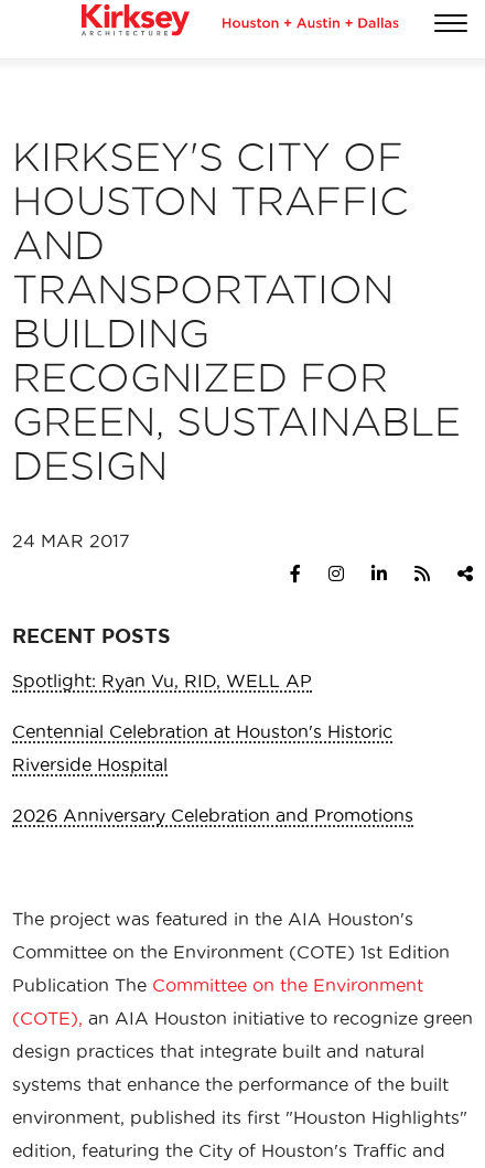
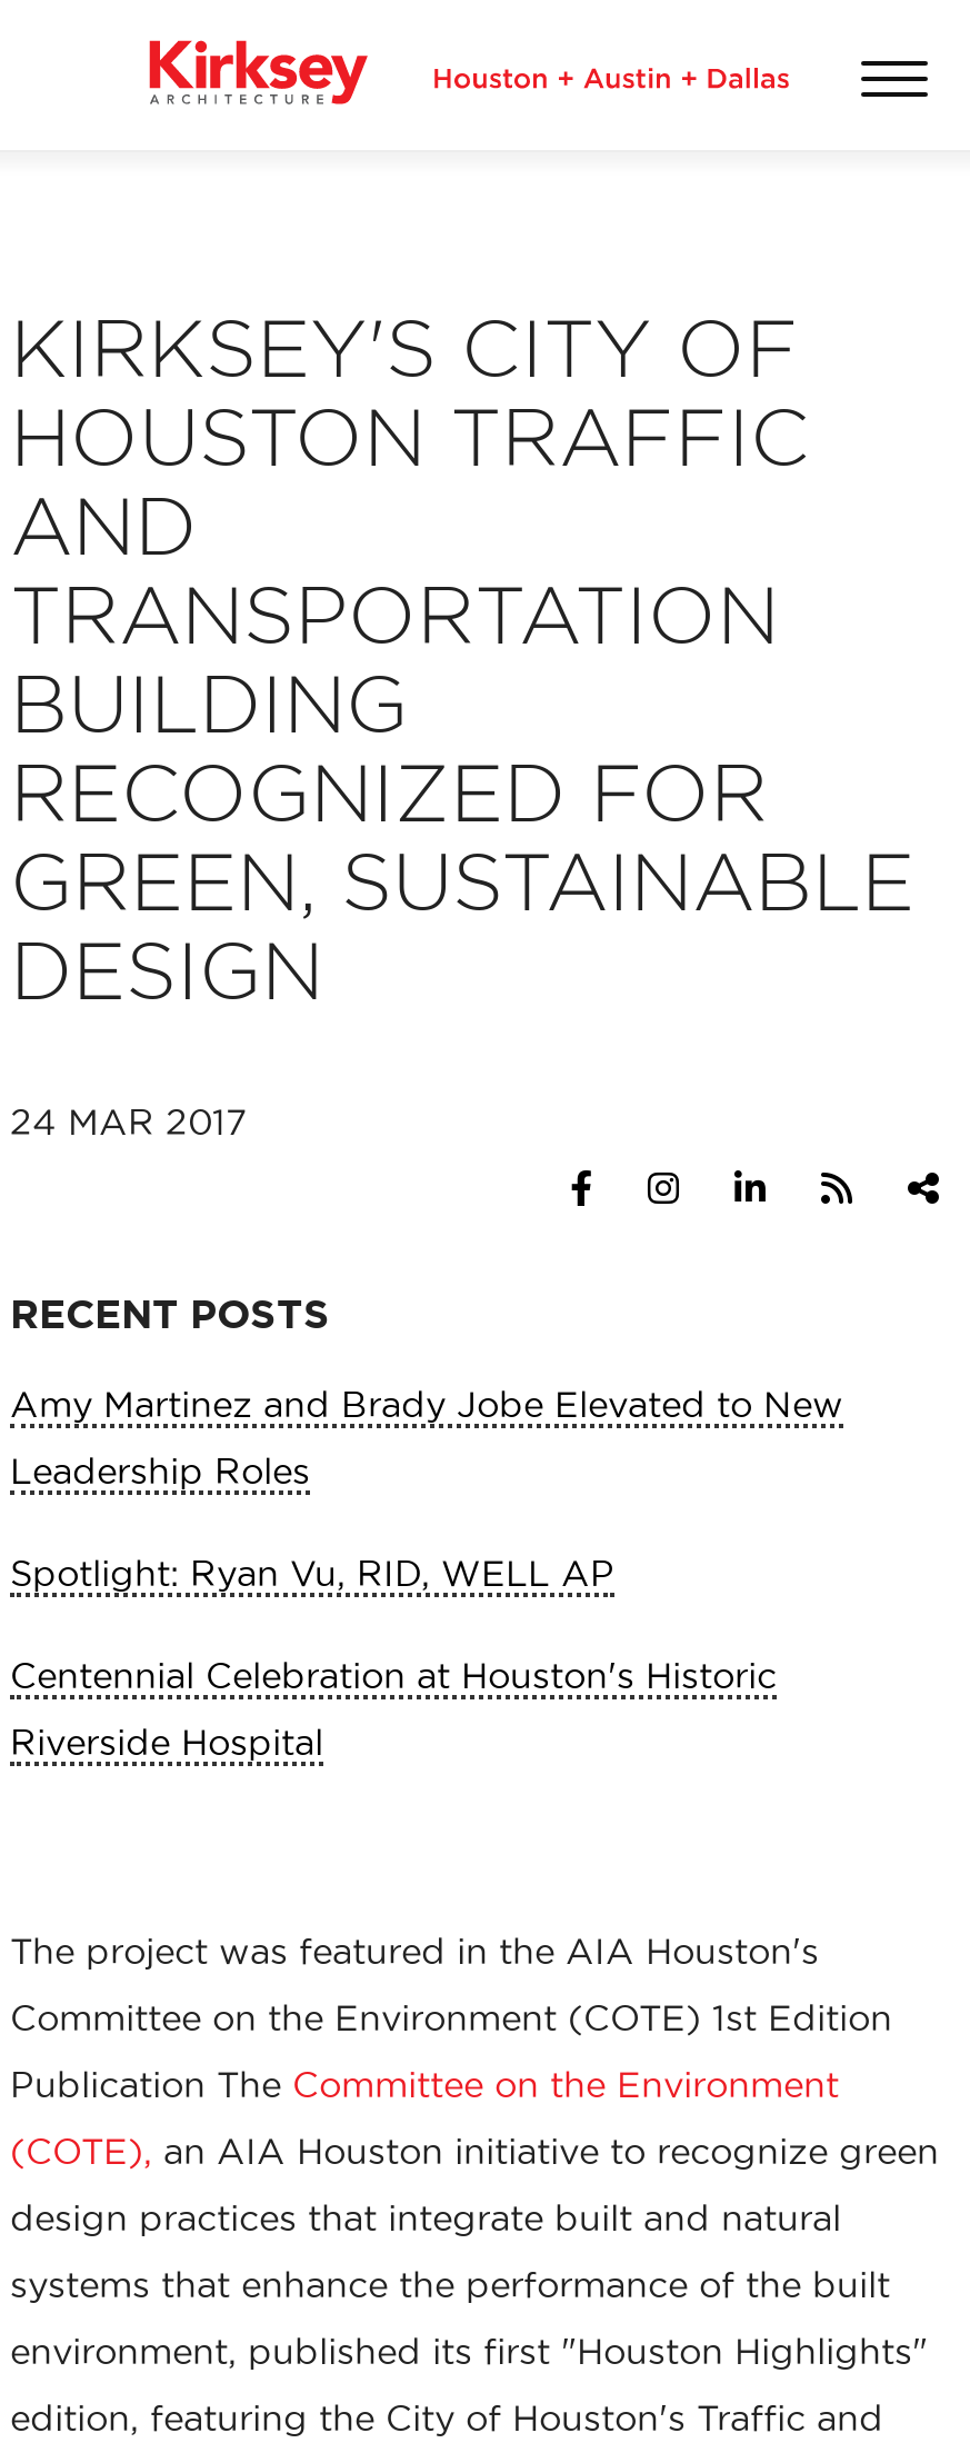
none -> [10,1384,843,1490] Amy Martinez and Brady Jobe Elevated to New | Leadership Roles
moved [12,671,392,774] -> [10,1553,777,1762]: Spotlight: Ryan Vu, RID, WELL AP | Centennial Celebration at Houston's Historic | Riverside Hospital
[12,805,413,825] 2026 Anniversary Celebration and Promotions -> none

